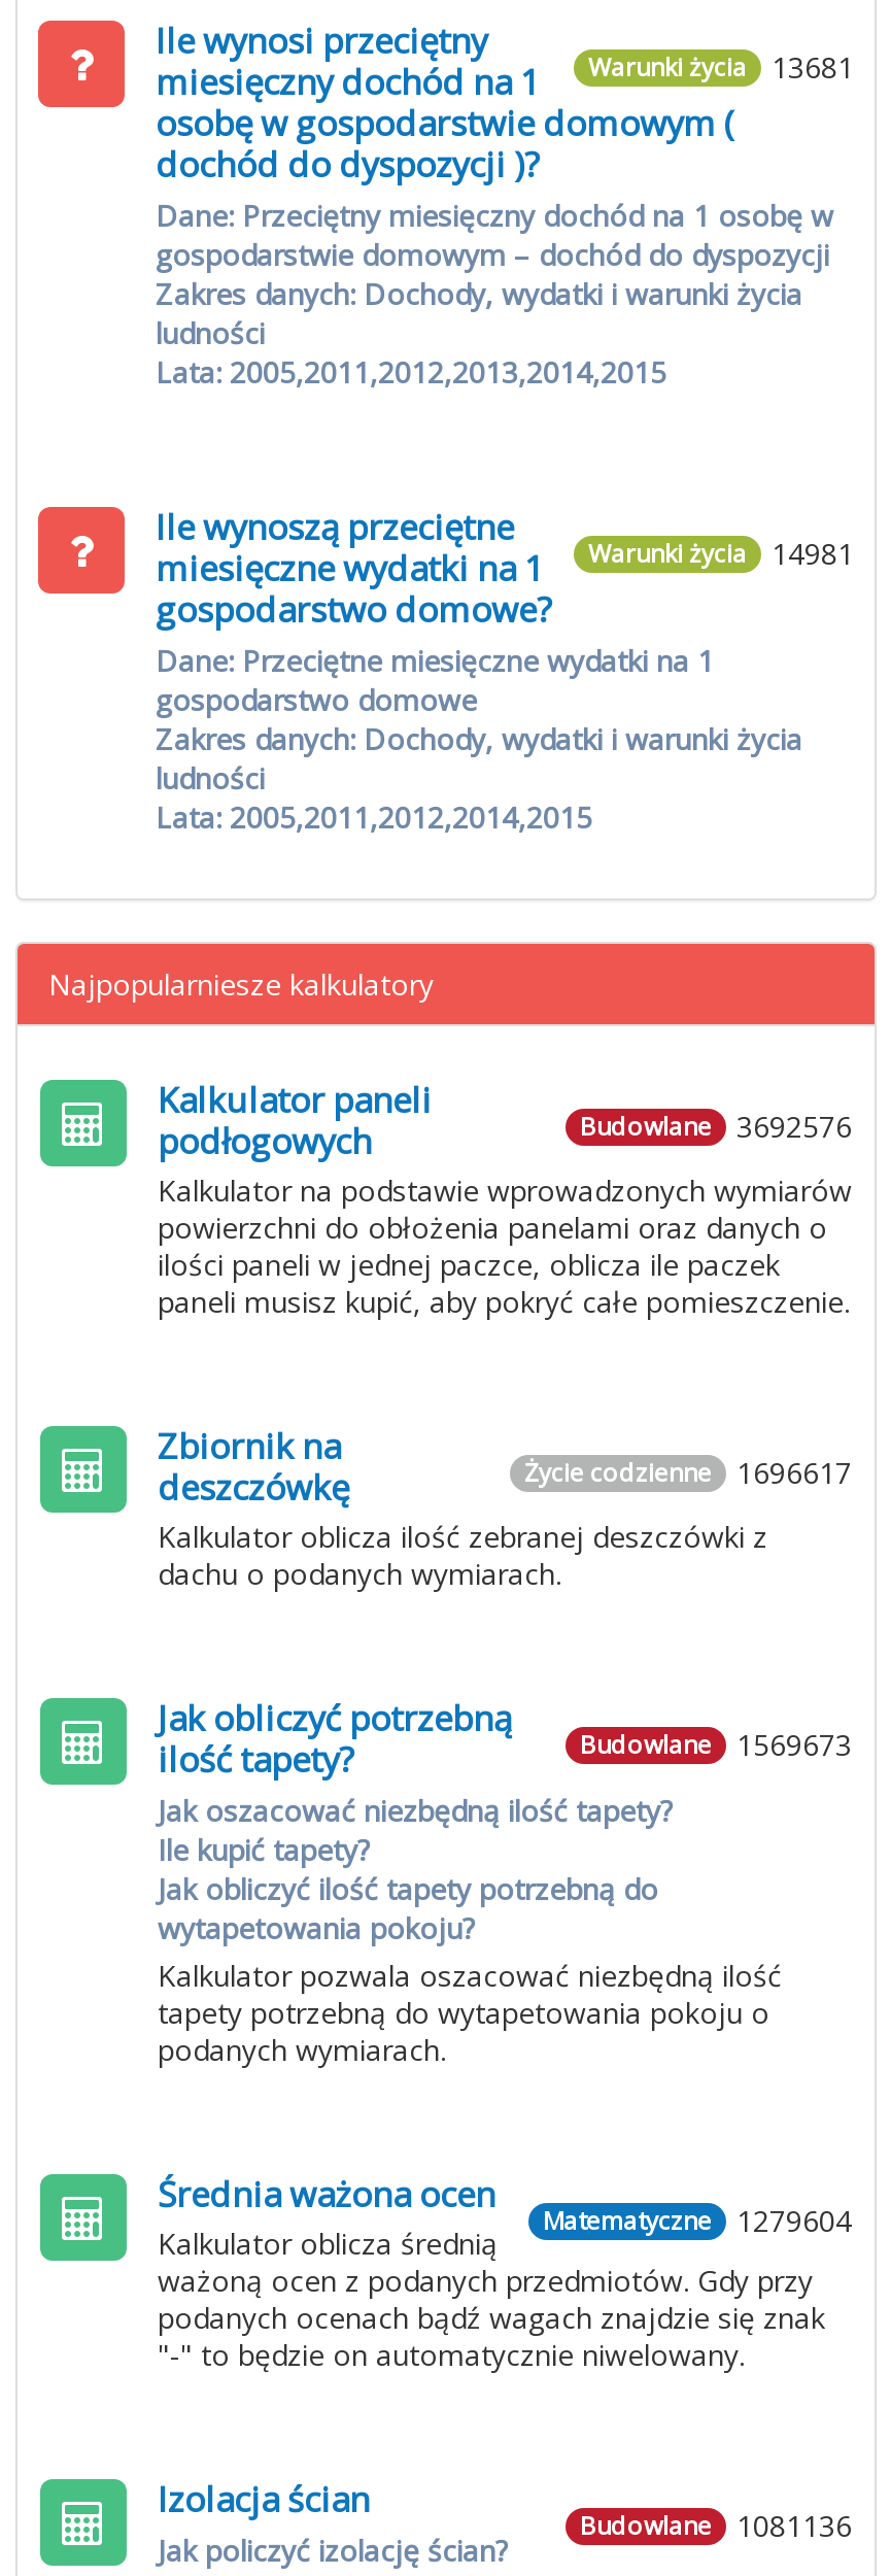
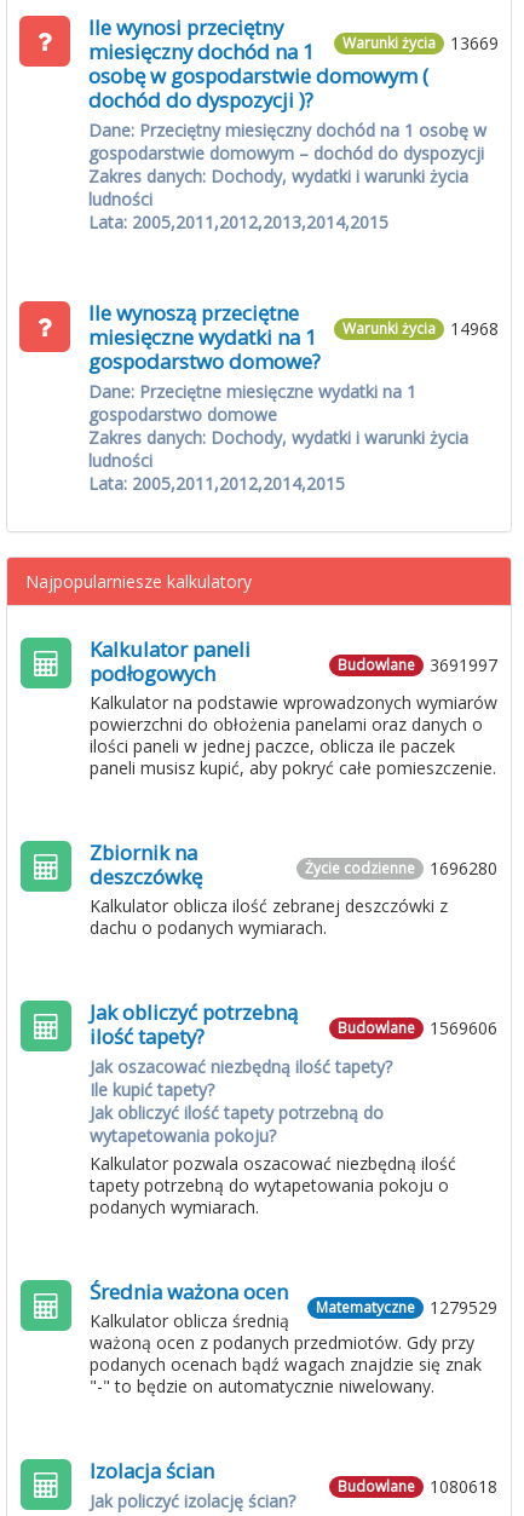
[156,47,854,105] miesięczny dochód na 1 Warunki życia 13681 -> [88,31,499,65] miesięczny dochód na 1 Warunki życia 13669
[156,534,854,591] miesięczne wydatki na 1 Warunki życia 14981 -> [88,317,499,351] miesięczne wydatki na 1 Warunki życia 14968
[580,1107,852,1146] Budowlane 3692576 -> [338,653,497,676] Budowlane 3691997
[524,1453,852,1492] Życie codzienne 1696617 -> [305,857,497,880] Życie codzienne 1696280
[580,1725,852,1764] Budowlane 1569673 -> [338,1016,497,1039] Budowlane 1569606
[543,2201,852,2240] Matematyczne 1279604 -> [316,1296,497,1319] Matematyczne 1279529
[580,2506,852,2545] Budowlane 1081136 -> [338,1475,497,1498] Budowlane 1080618

